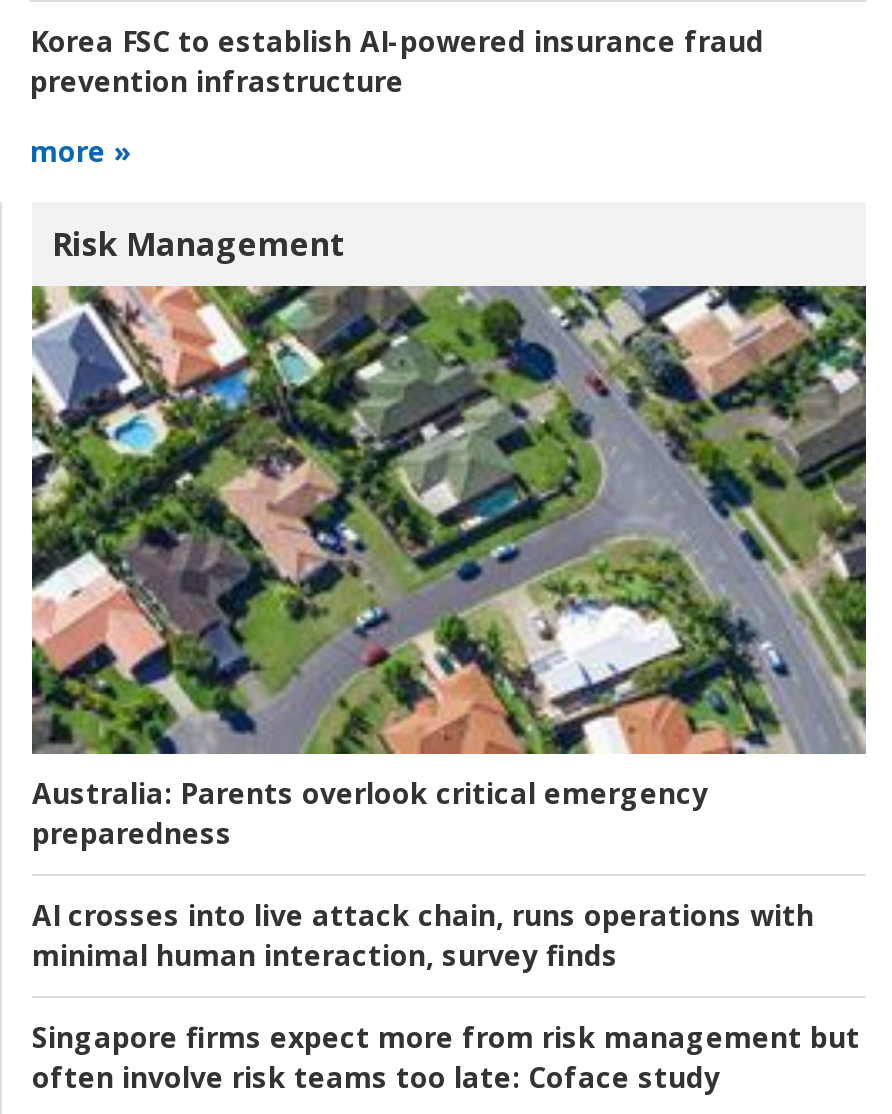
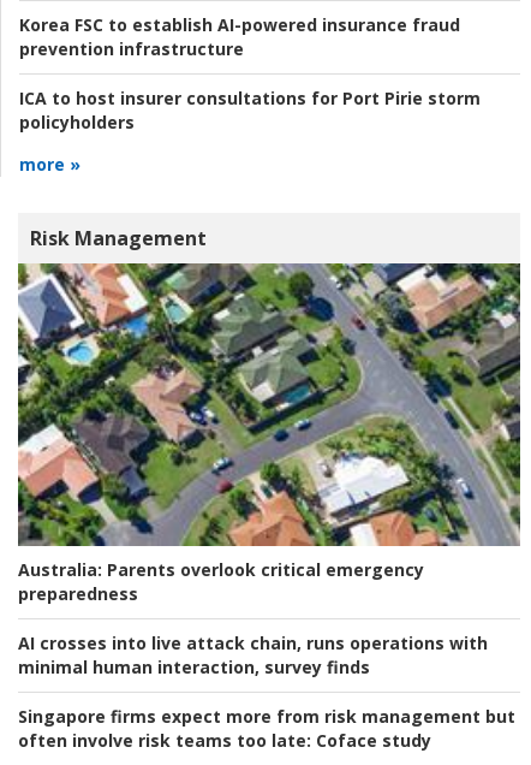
none -> [19,86,481,133] ICA to host insurer consultations for Port Pirie storm | policyholders

